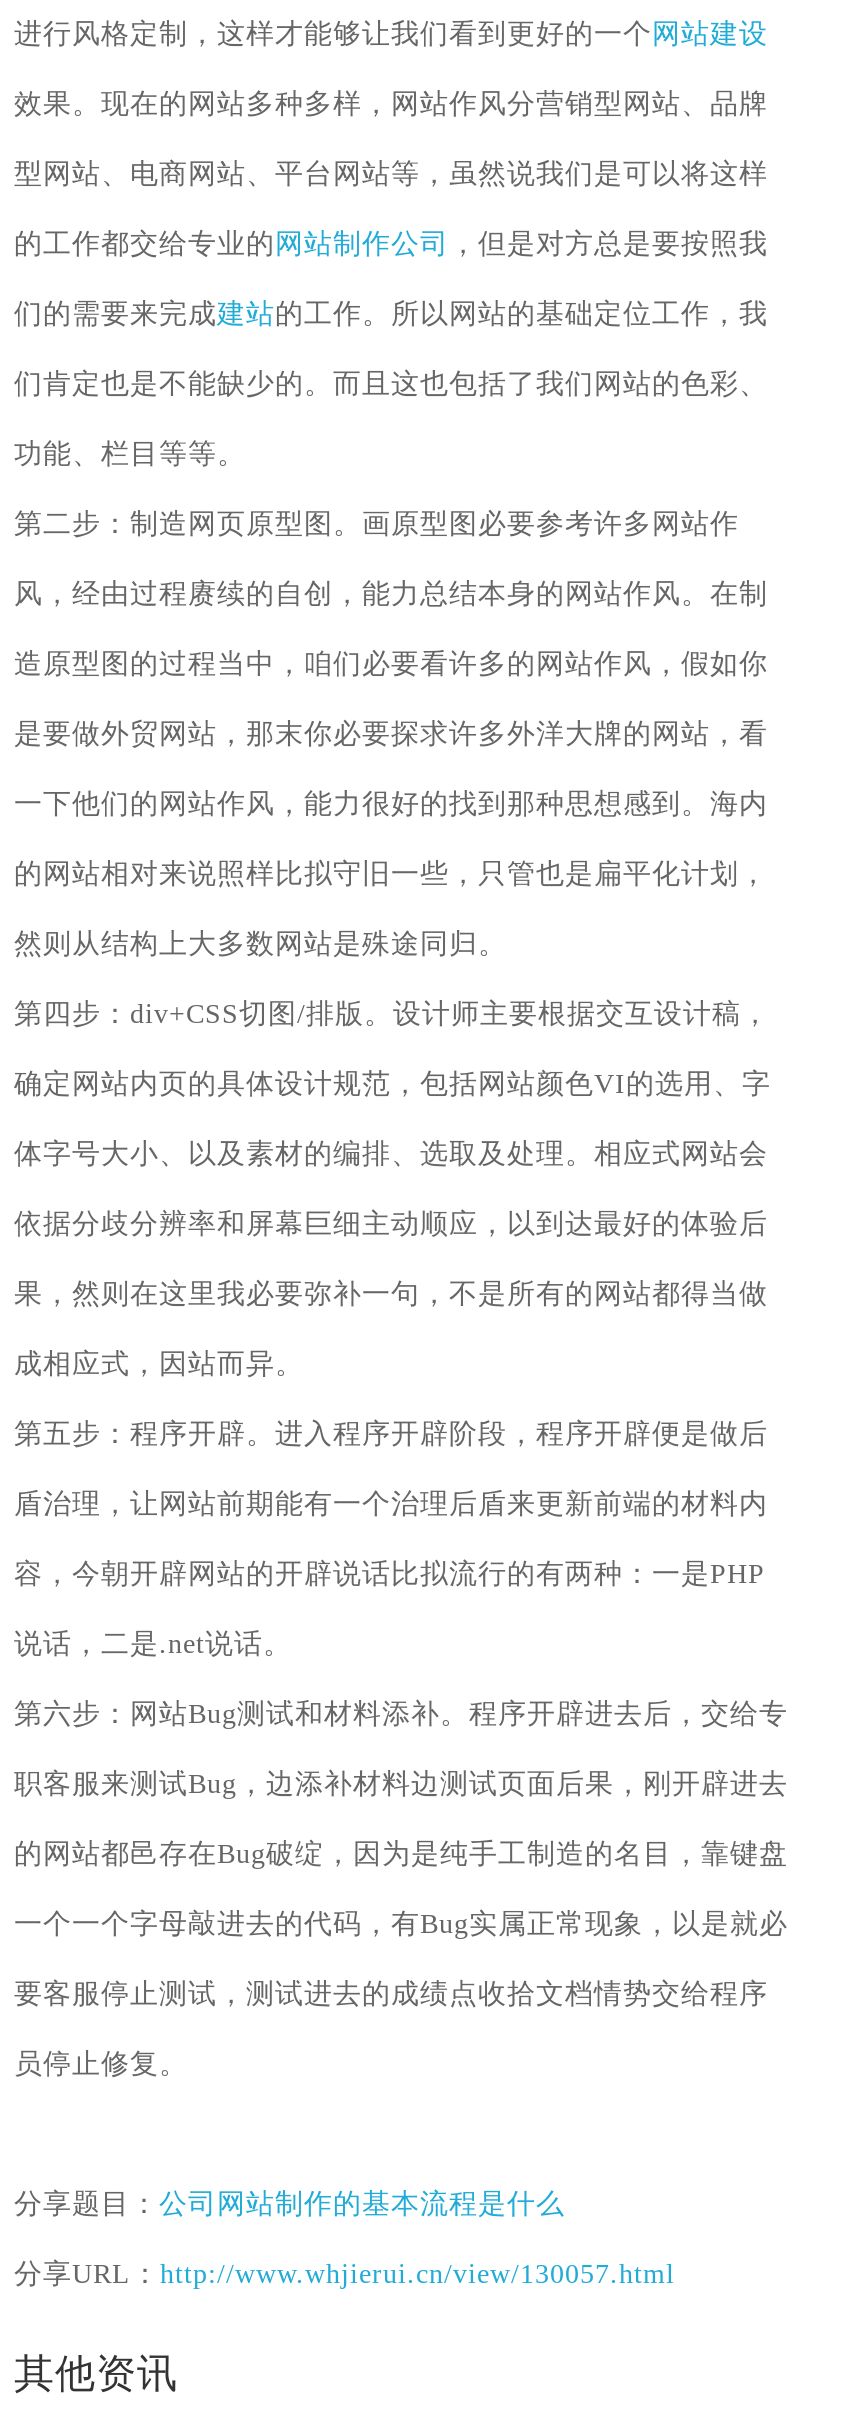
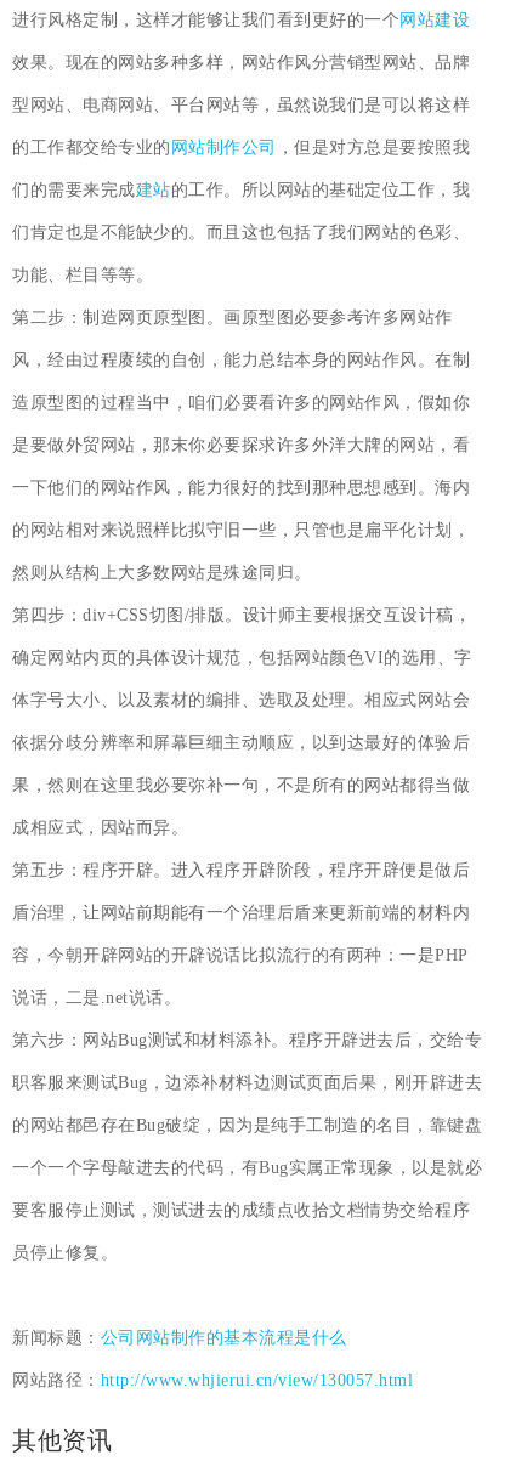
[14,2188,565,2218] 分享题目：公司网站制作的基本流程是什么 -> [12,1328,347,1346] 新闻标题：公司网站制作的基本流程是什么
[14,2258,675,2288] 分享URL：http://www.whjierui.cn/view/130057.html -> [12,1371,413,1389] 网站路径：http://www.whjierui.cn/view/130057.html

